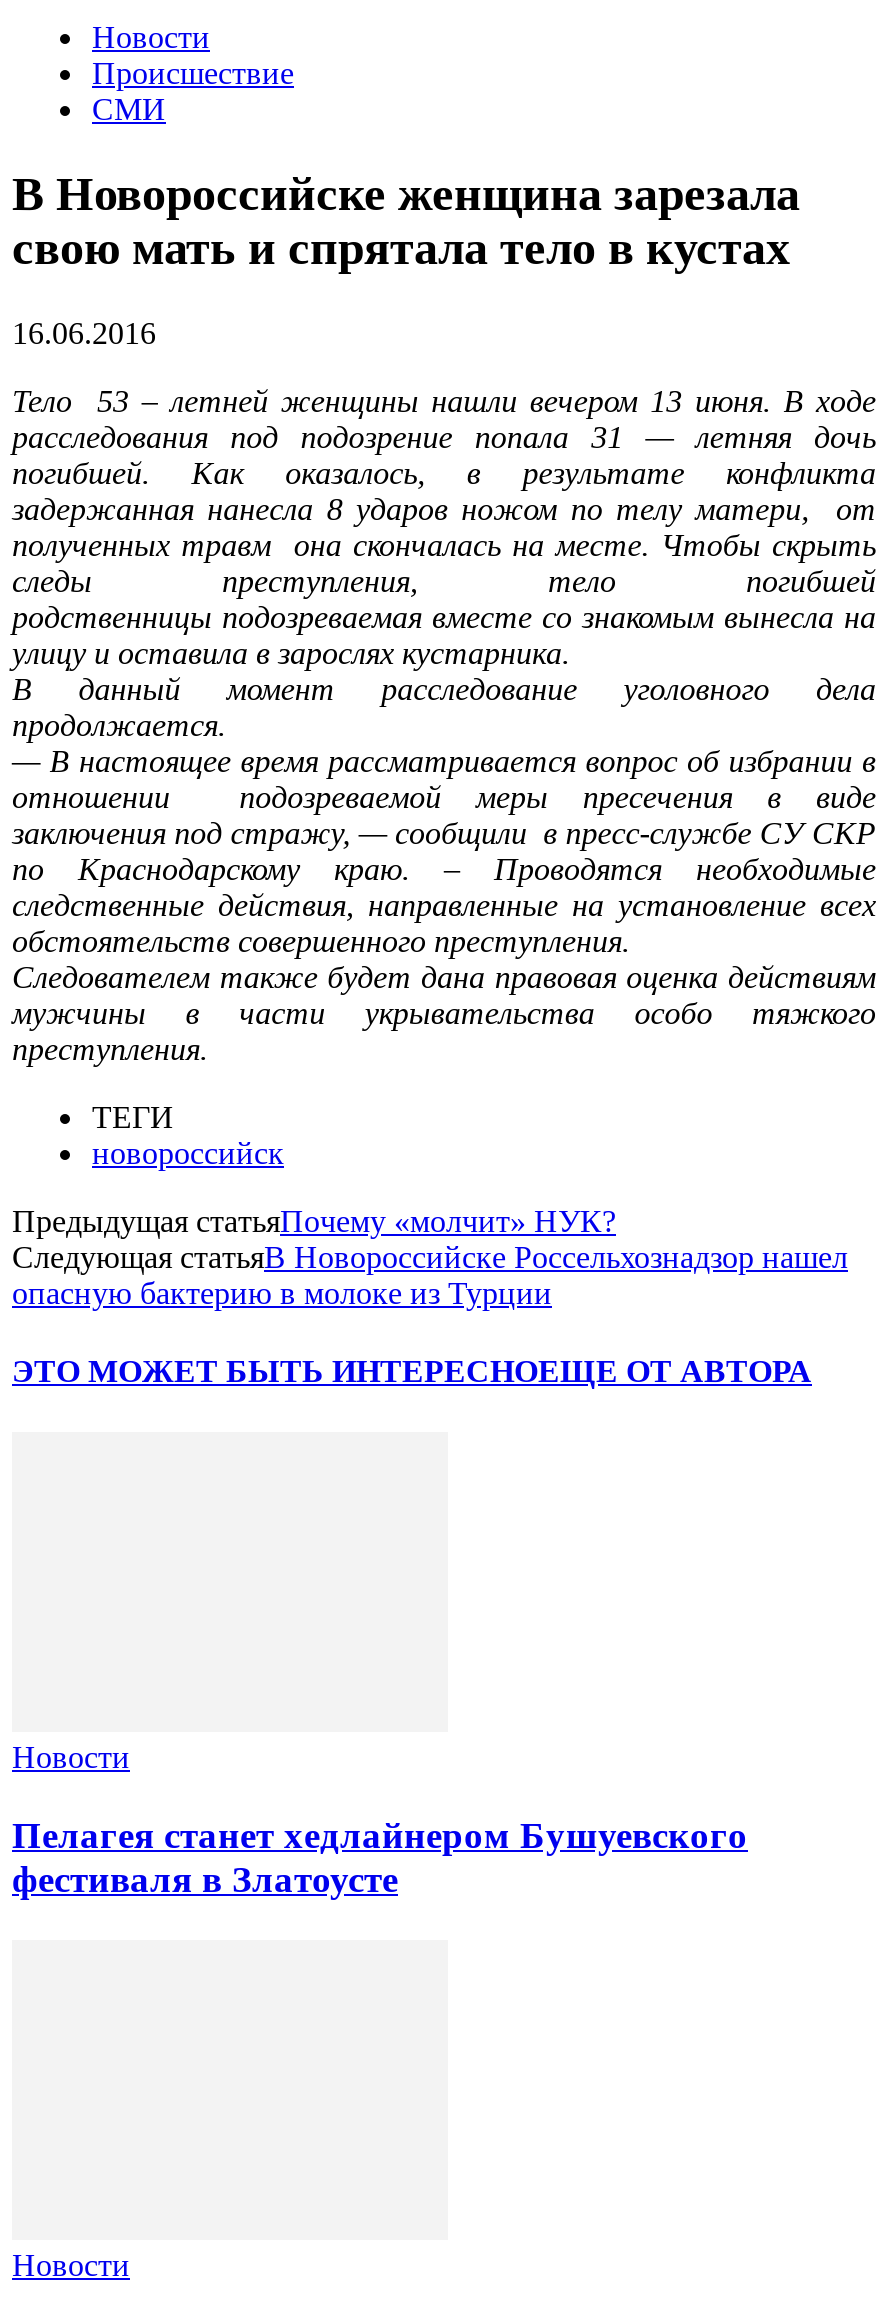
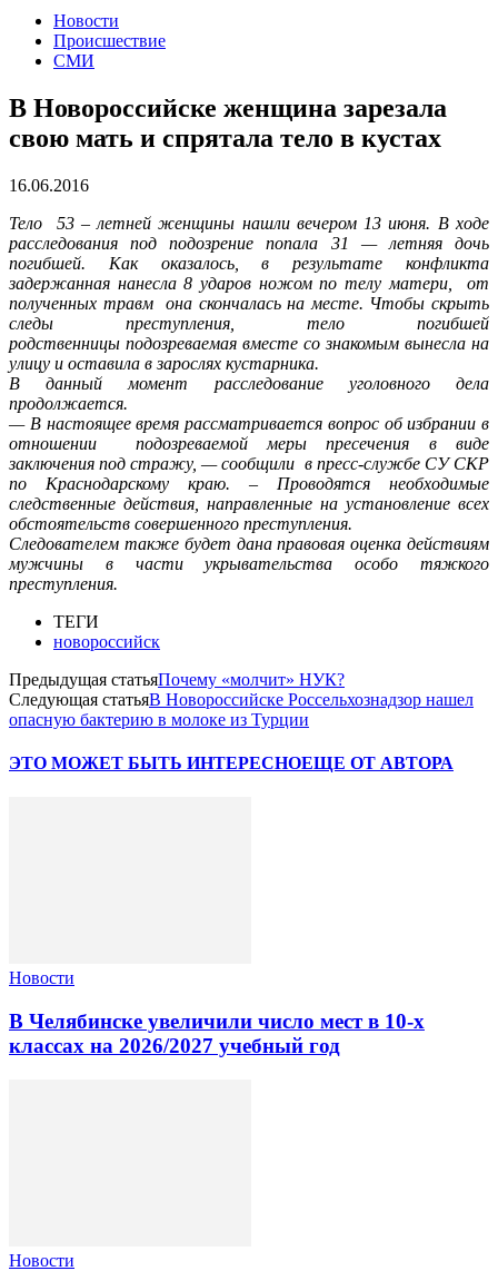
[12,1814,748,1900] Пелагея станет хедлайнером Бушуевского | фестиваля в Златоусте -> [9,1010,425,1057] В Челябинске увеличили число мест в 10‑х | классах на 2026/2027 учебный год

